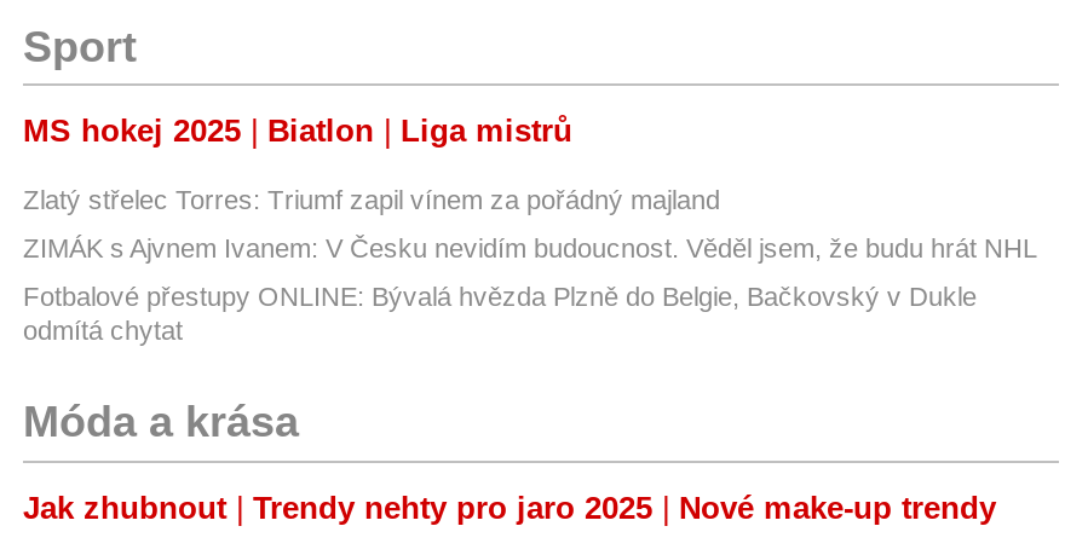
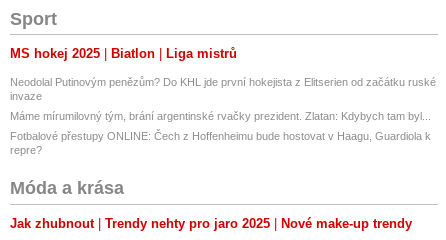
[23,186,720,215] Zlatý střelec Torres: Triumf zapil vínem za pořádný majland -> [10,76,436,102] Neodolal Putinovým penězům? Do KHL jde první hokejista z Elitserien od začátku ruské | invaze
[23,234,1037,263] ZIMÁK s Ajvnem Ivanem: V Česku nevidím budoucnost. Věděl jsem, že budu hrát NHL -> [10,110,431,122] Máme mírumilovný tým, brání argentinské rvačky prezident. Zlatan: Kdybych tam byl...
[23,282,977,345] Fotbalové přestupy ONLINE: Bývalá hvězda Plzně do Belgie, Bačkovský v Dukle | odmítá chytat -> [10,130,431,156] Fotbalové přestupy ONLINE: Čech z Hoffenheimu bude hostovat v Haagu, Guardiola k | repre?

